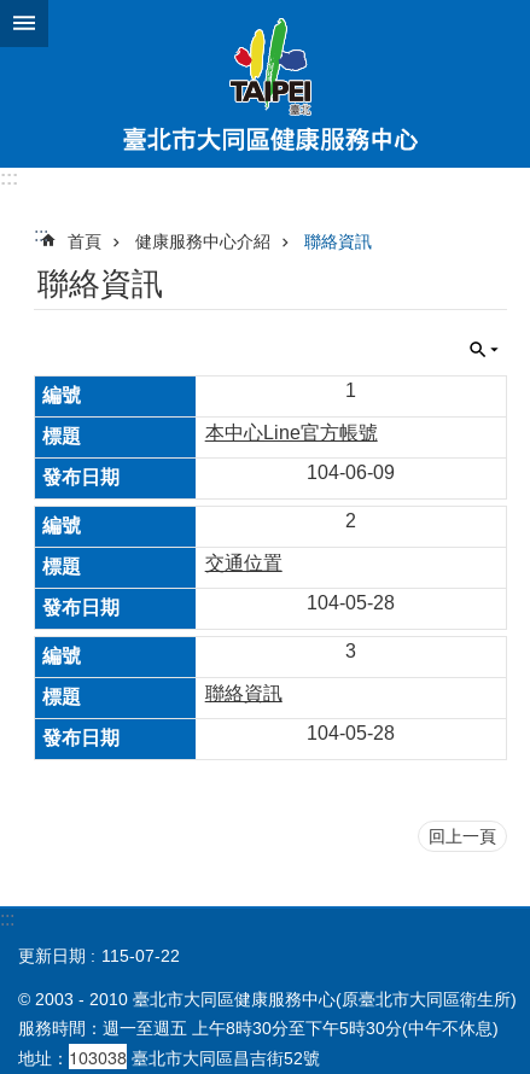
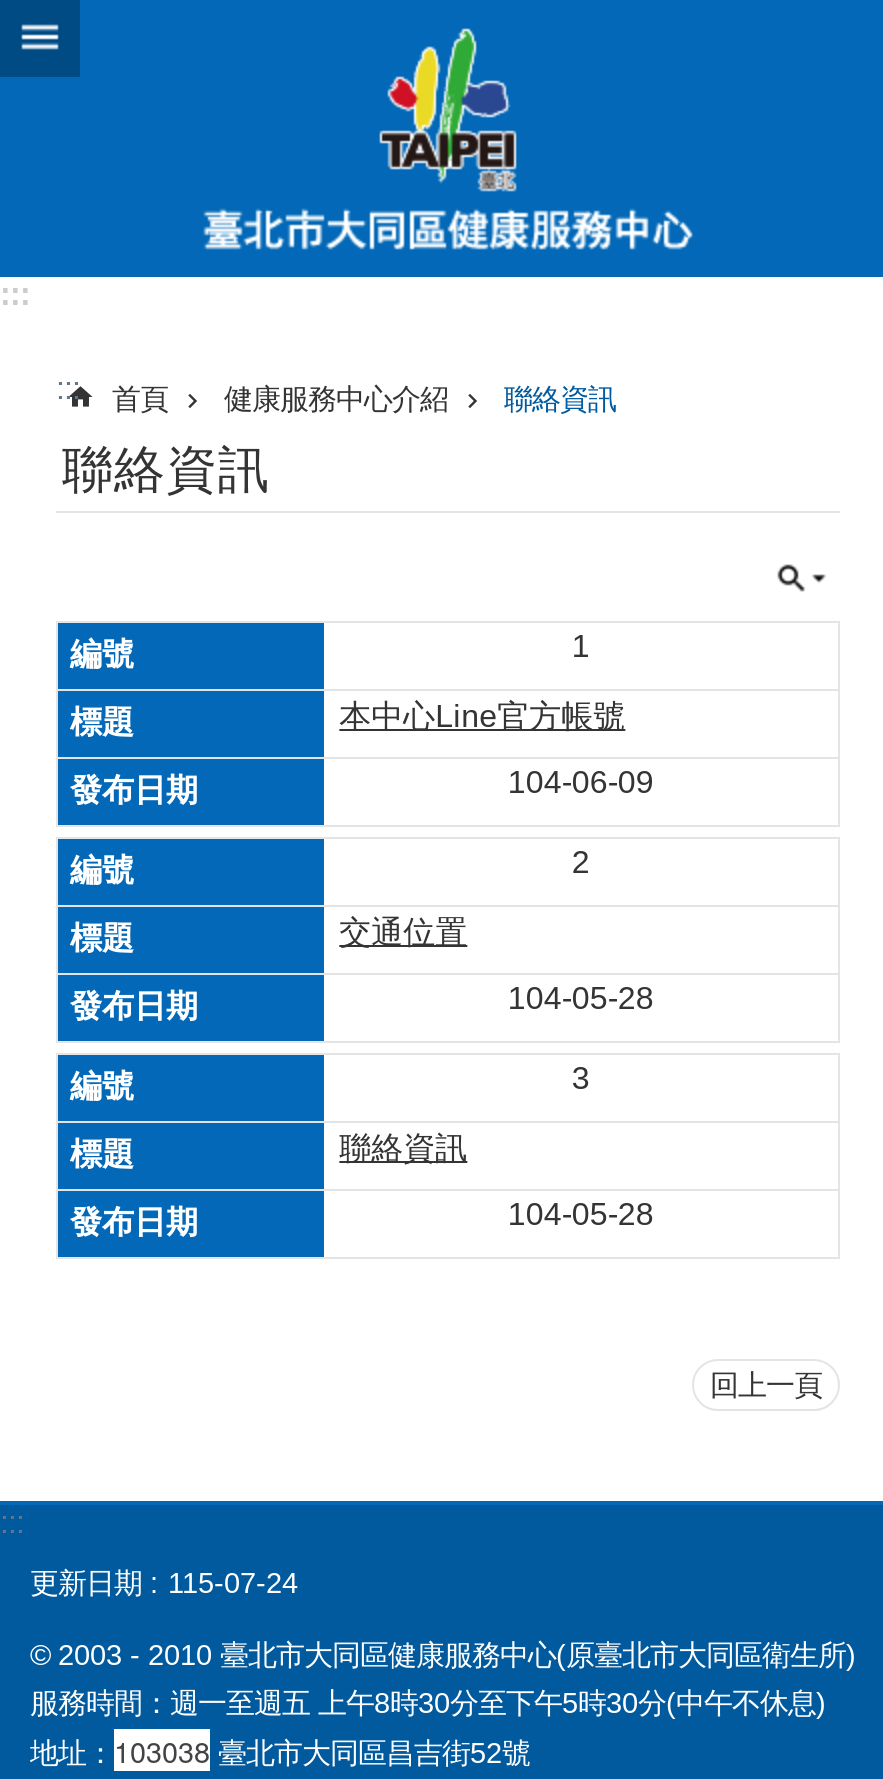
[18,946,180,965] 更新日期 115-07-22 -> [30,1567,298,1599] 更新日期 115-07-24

